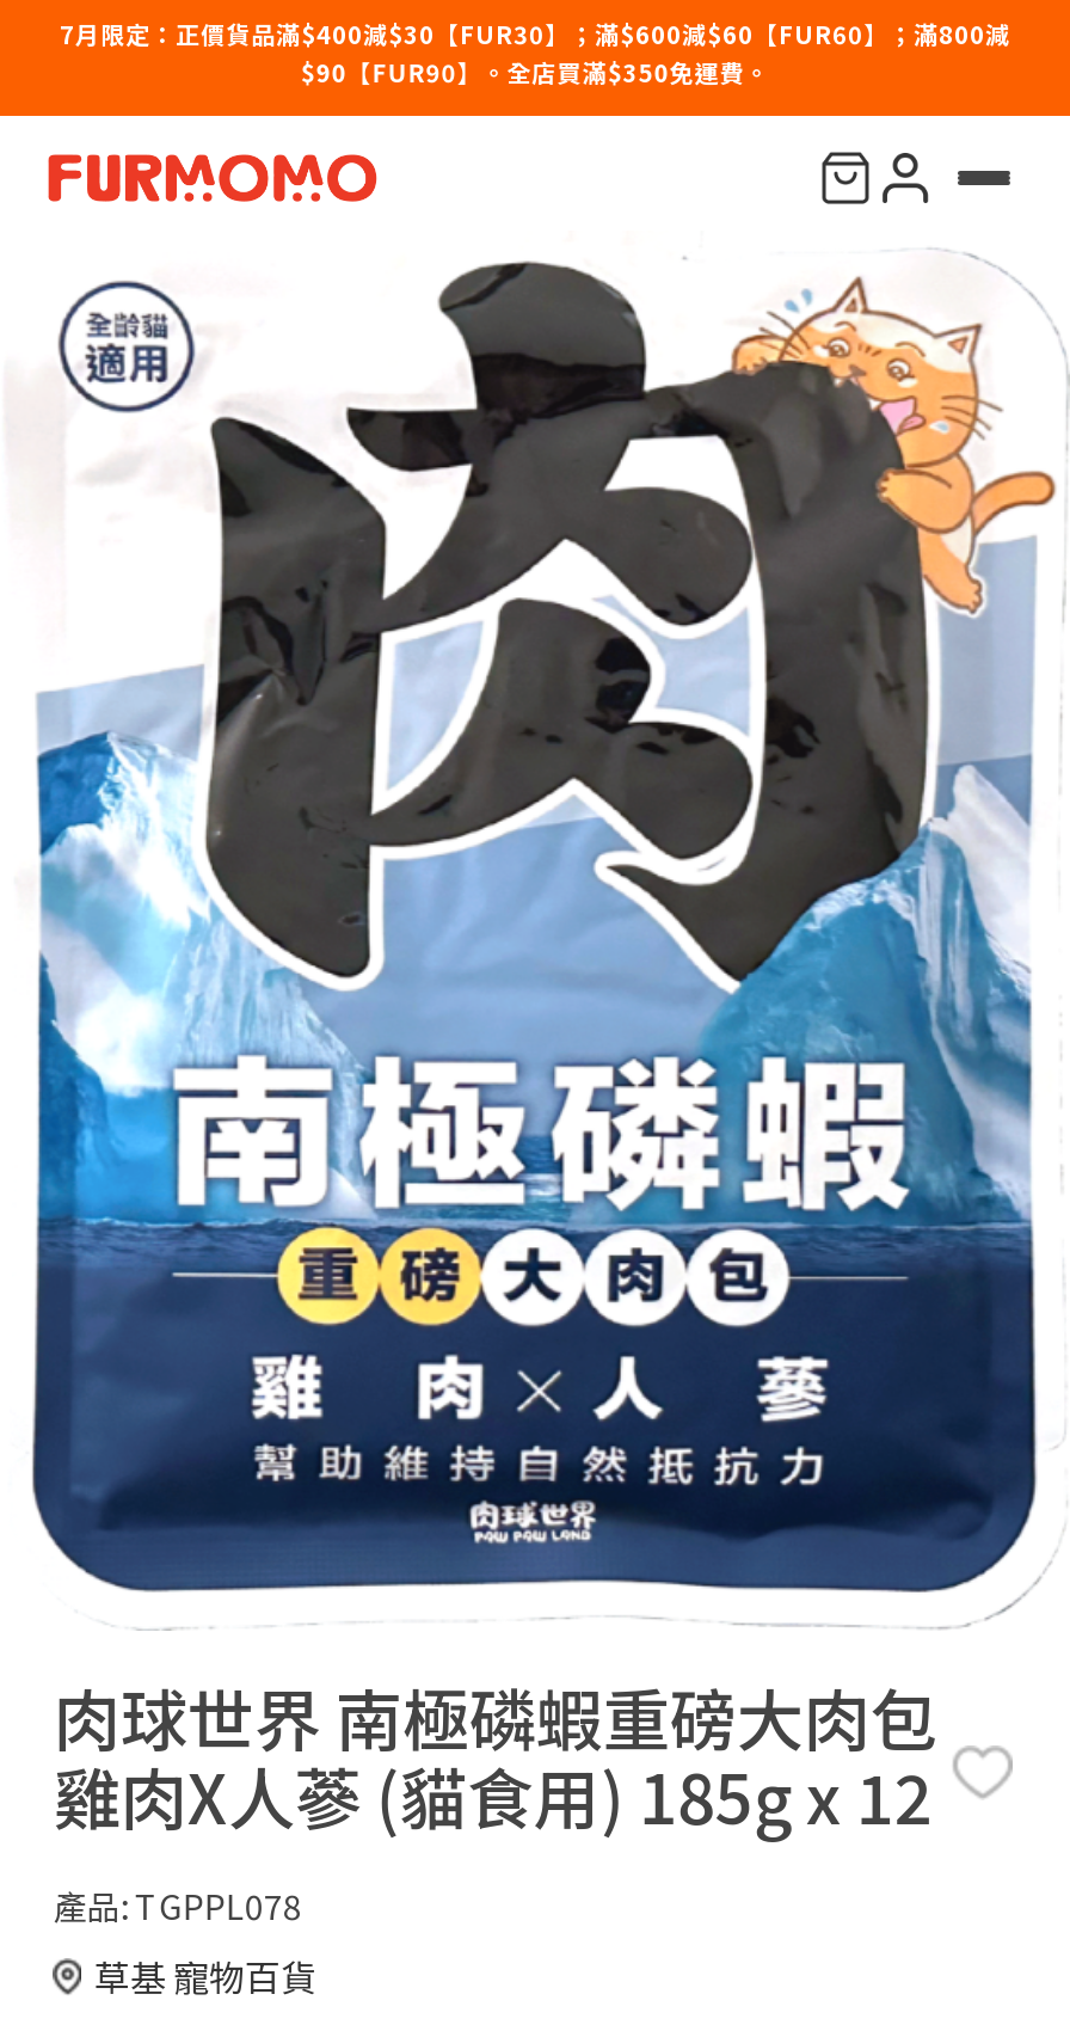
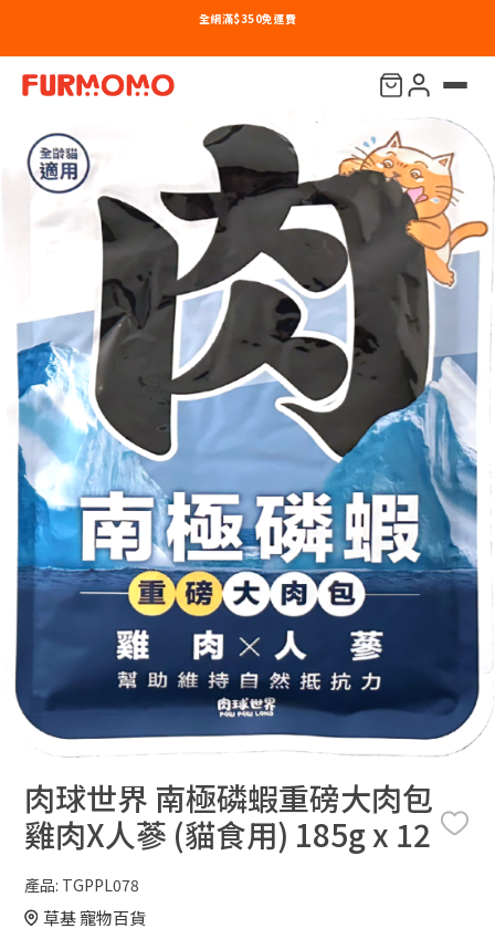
[60,16,1010,90] 7月限定：正價貨品滿$400減$30【FUR30】；滿$600減$60【FUR60】；滿800減 | $90【FUR90】。全店買滿$350免運費。 -> [198,10,297,27] 全網滿$350免運費

